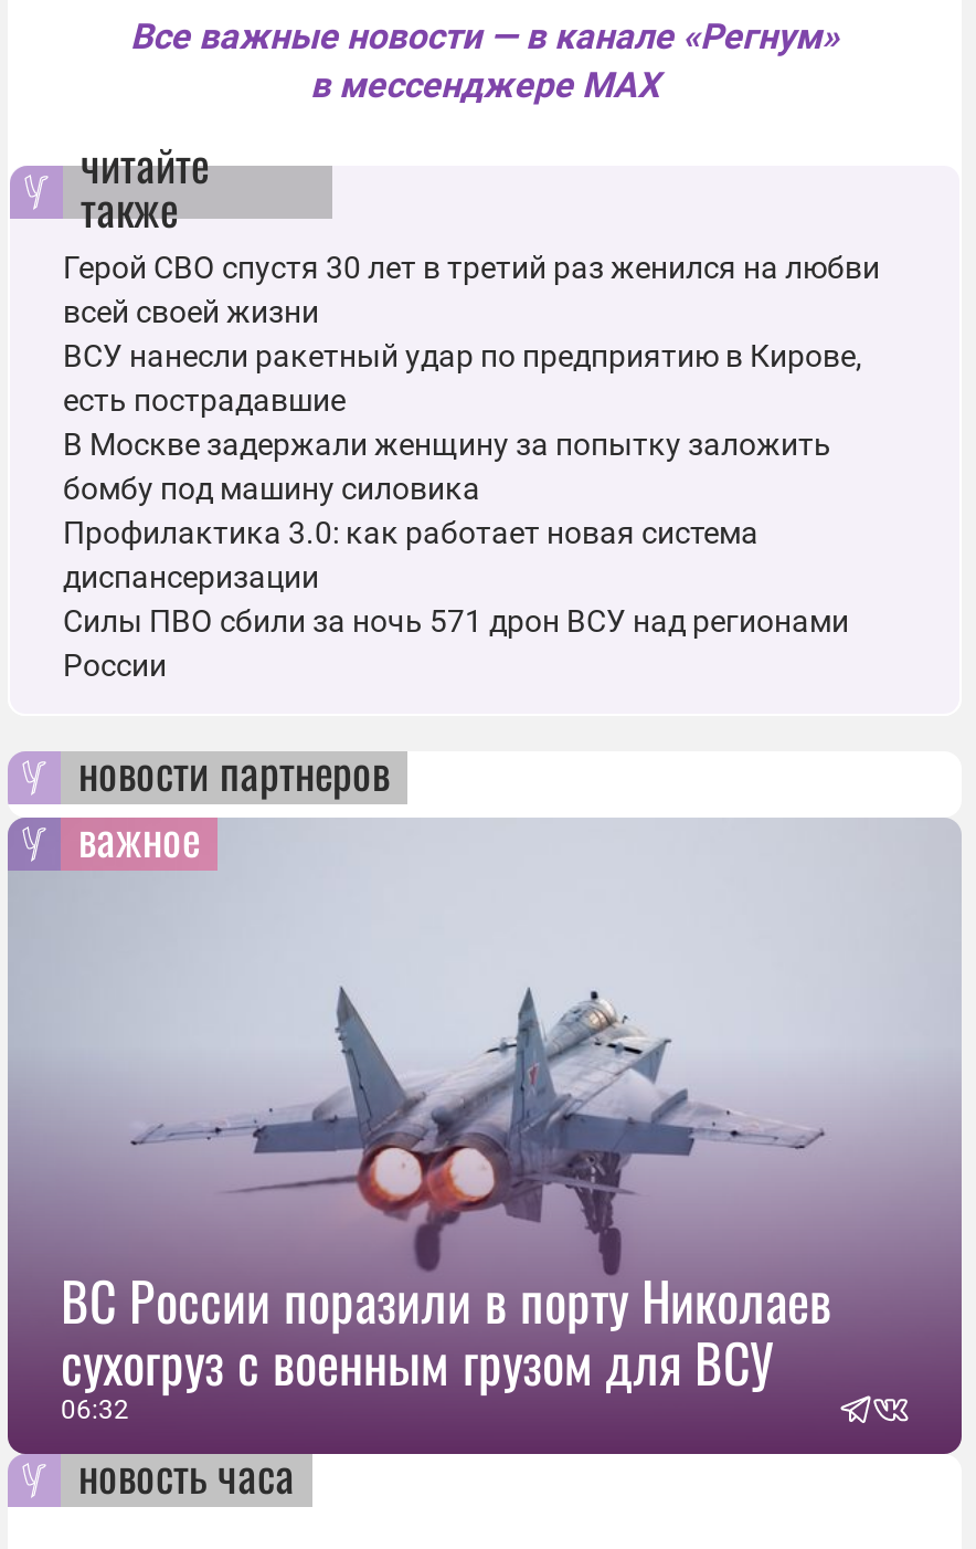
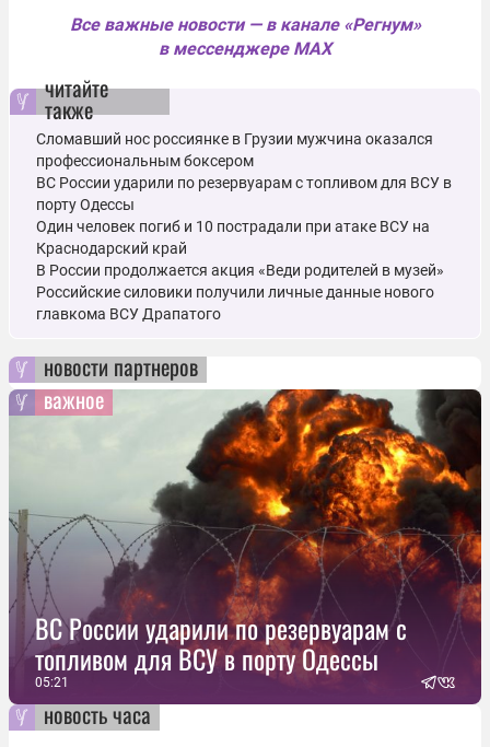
[63,249,880,682] Герой СВО спустя 30 лет в третий раз женился на любви | всей своей жизни | ВСУ нанесли ракетный удар по предприятию в Кирове, | есть пострадавшие | В Москве задержали женщину за попытку заложить | бомбу под машину силовика | Профилактика 3.0: как работает новая система | диспансеризации | Силы ПВО сбили за ночь 571 дрон ВСУ над регионами | России -> [36,130,452,322] Сломавший нос россиянке в Грузии мужчина оказался | профессиональным боксером | ВС России ударили по резервуарам с топливом для ВСУ в | порту Одессы | Один человек погиб и 10 пострадали при атаке ВСУ на | Краснодарский край | В России продолжается акция «Веди родителей в музей» | Российские силовики получили личные данные нового | главкома ВСУ Драпатого
[10,818,964,1425] [image] | ВС России поразили в порту Николаев | сухогруз с военным грузом для ВСУ | 06:32 -> [9,388,482,690] [image] | ВС России ударили по резервуарам с | топливом для ВСУ в порту Одессы | 05:21

